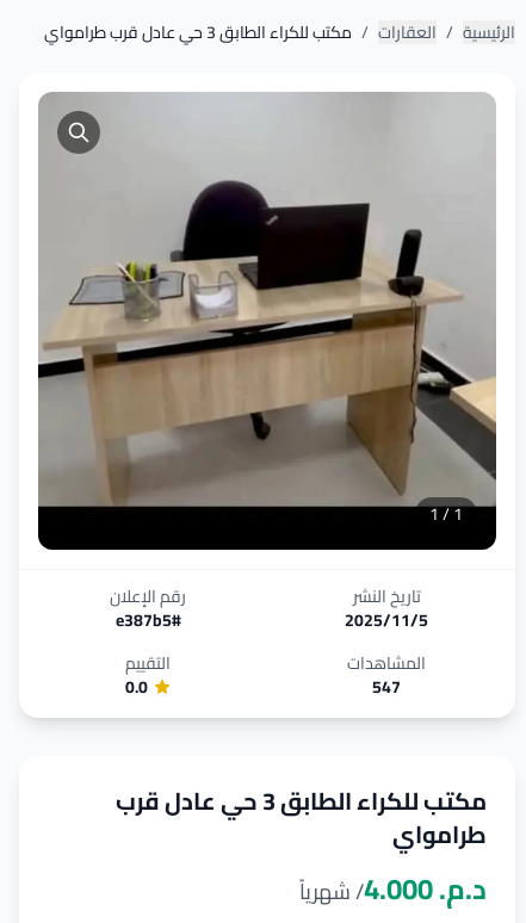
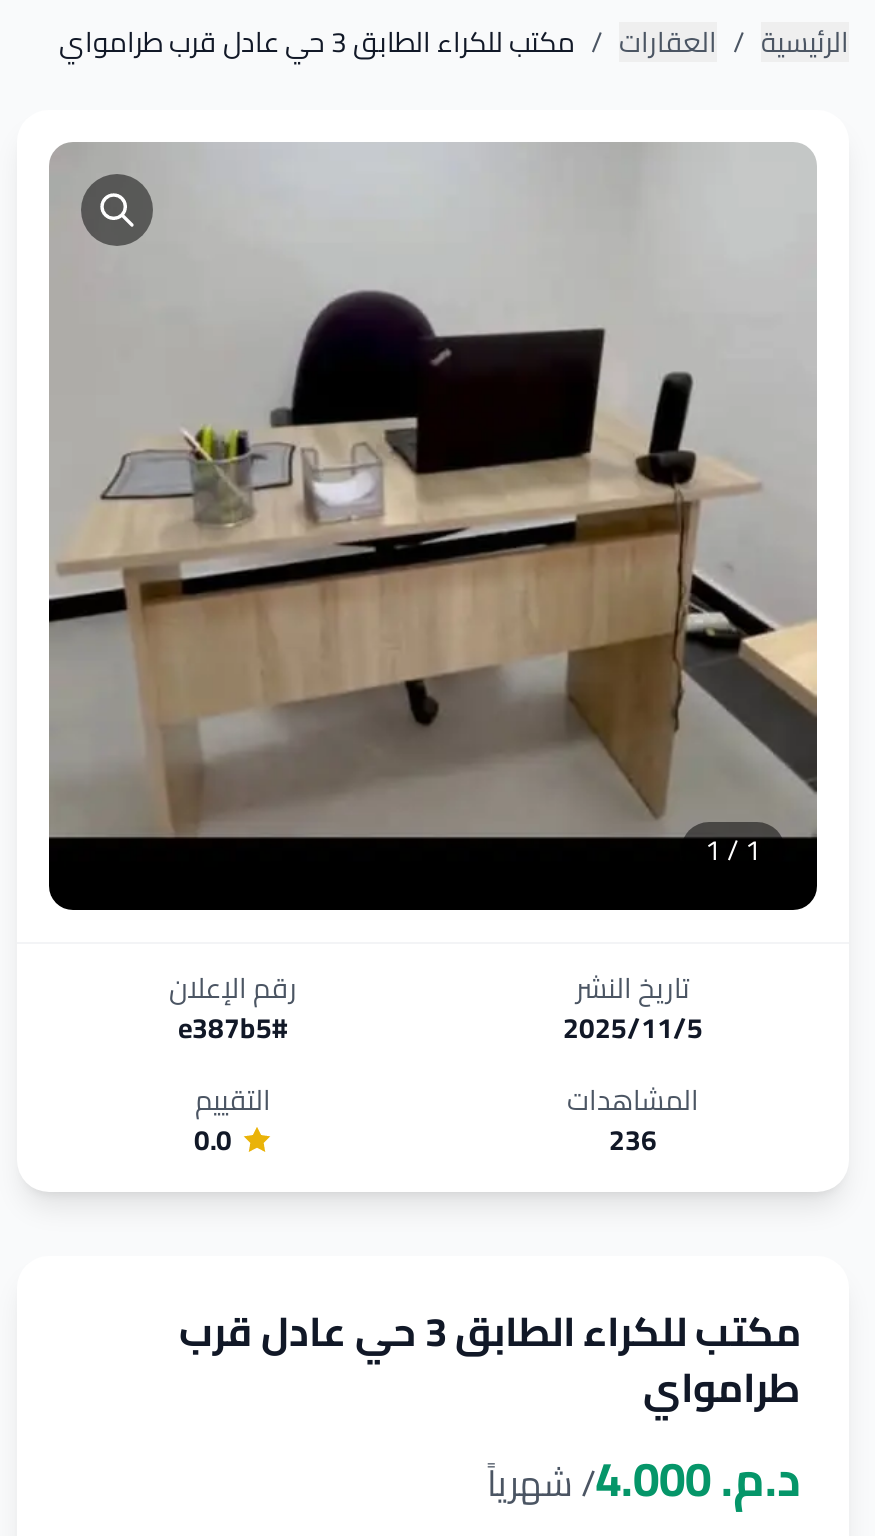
[372,671,401,702] 547 -> [609,1114,657,1166] 236

